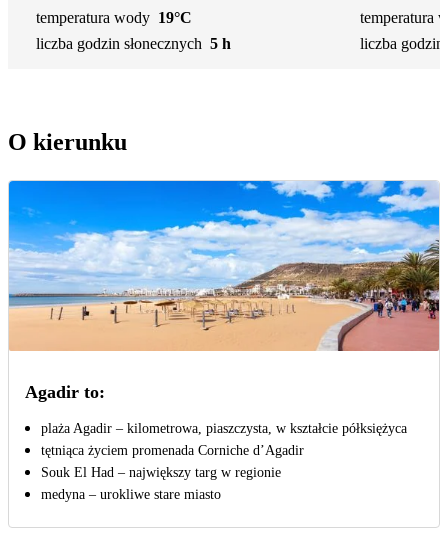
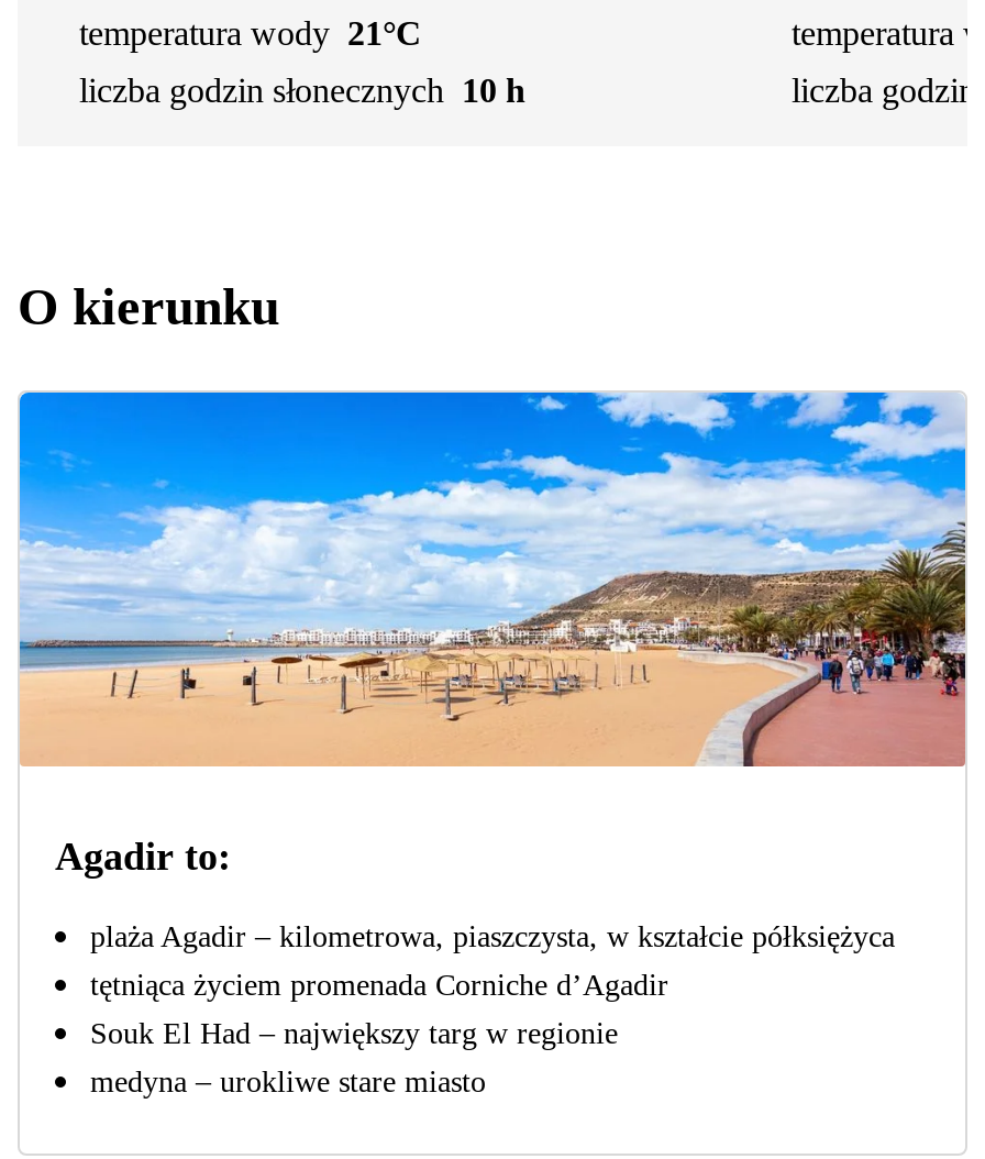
[36,9,192,26] temperatura wody 19°C -> [79,15,422,52] temperatura wody 21°C
[36,35,231,52] liczba godzin słonecznych 5 h -> [79,72,525,110] liczba godzin słonecznych 10 h

